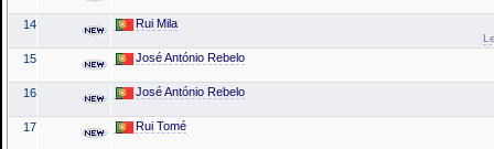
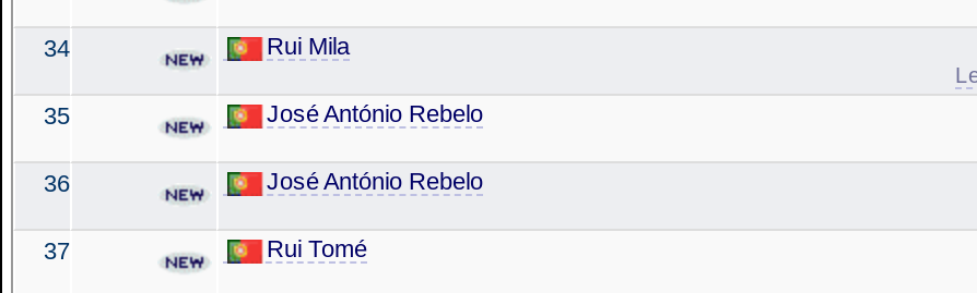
[23,17,36,31] 14 -> [44,34,70,61] 34
[23,52,36,65] 15 -> [44,102,70,128] 35
[23,86,36,99] 16 -> [44,169,70,196] 36
[23,120,36,133] 17 -> [44,237,70,263] 37

